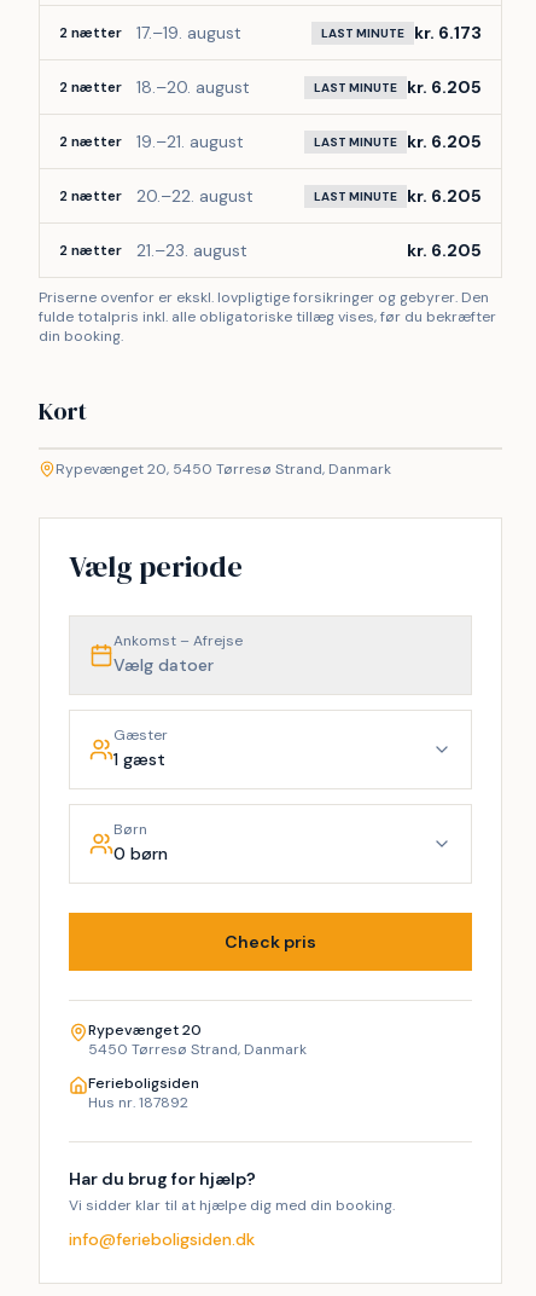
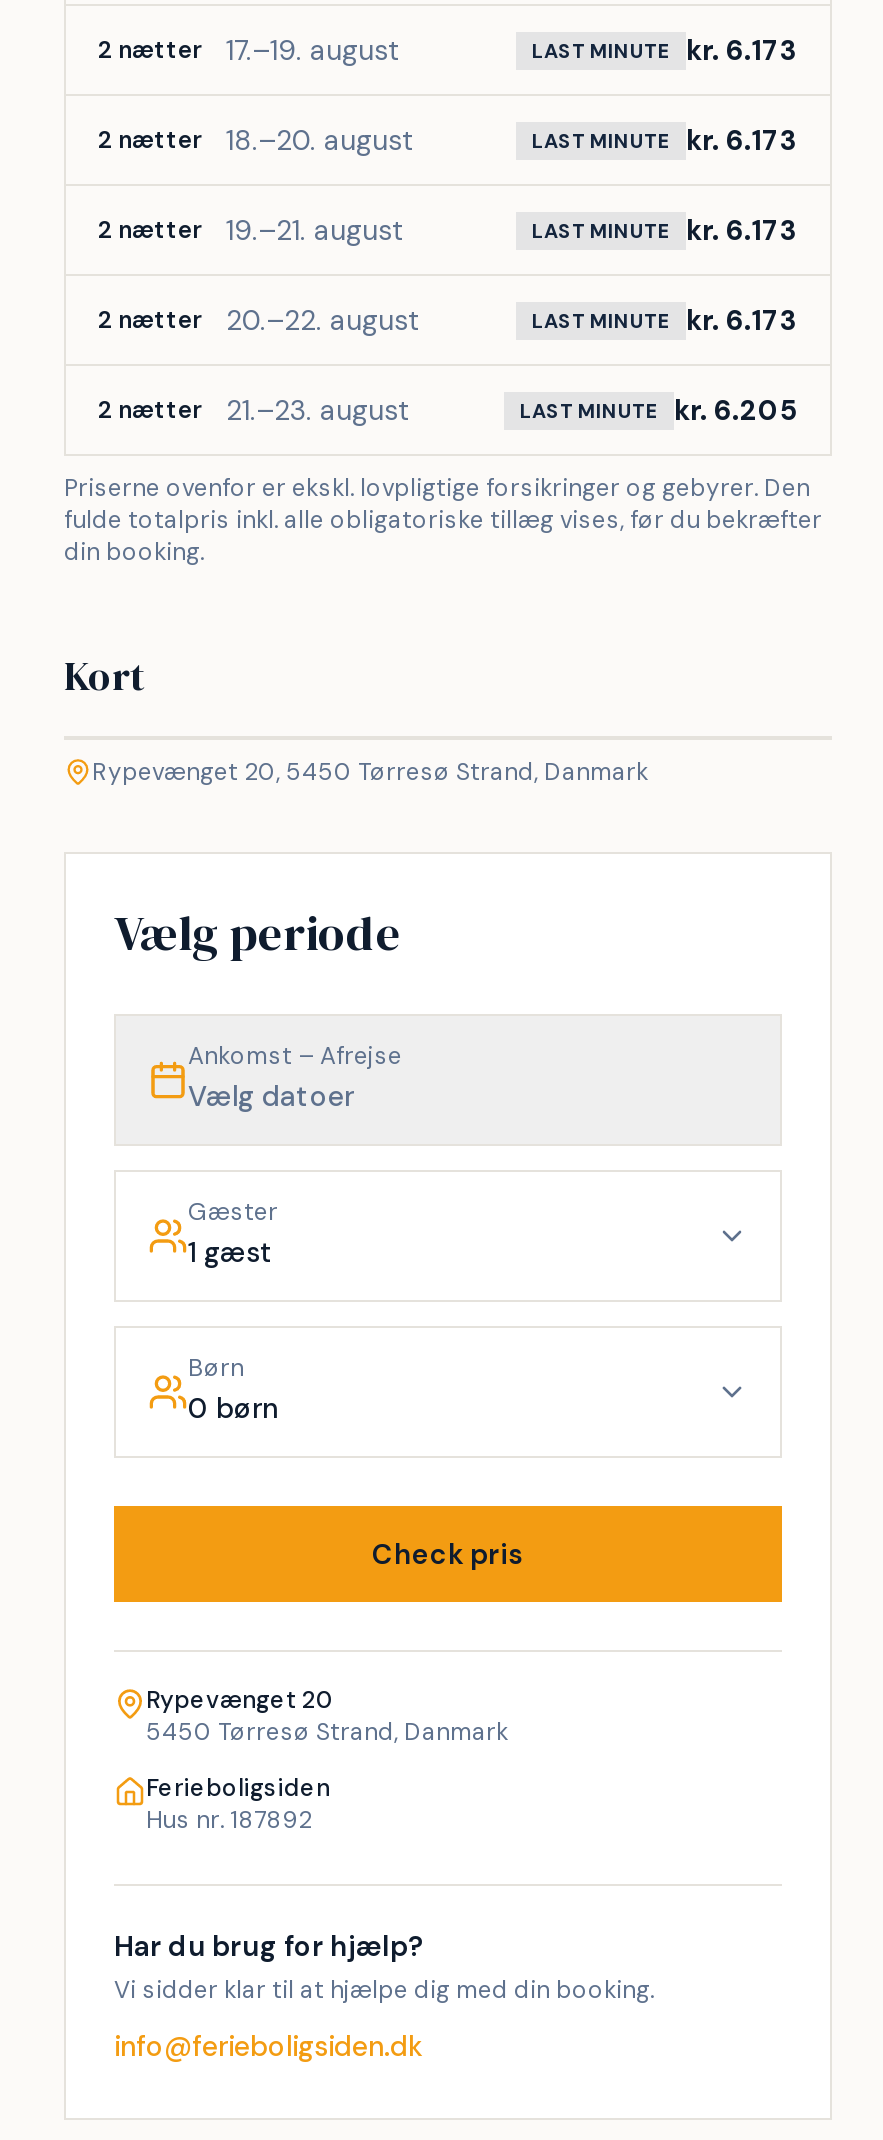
[314,76,482,98] LAST MINUTE kr. 6.205 -> [532,122,798,158] LAST MINUTE kr. 6.173
[314,131,482,152] LAST MINUTE kr. 6.205 -> [532,212,798,248] LAST MINUTE kr. 6.173
[314,185,482,207] LAST MINUTE kr. 6.205 -> [532,302,798,338] LAST MINUTE kr. 6.173
none -> [520,397,658,423] LAST MINUTE

